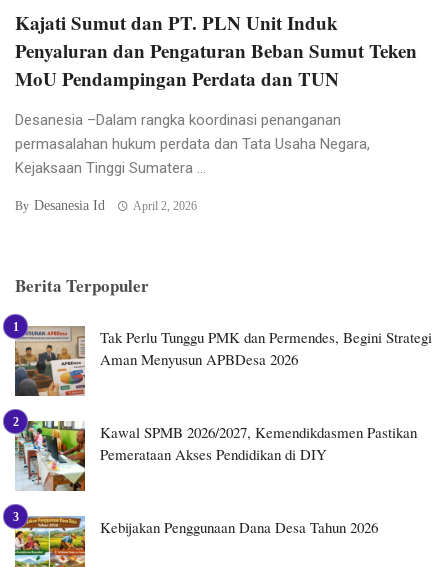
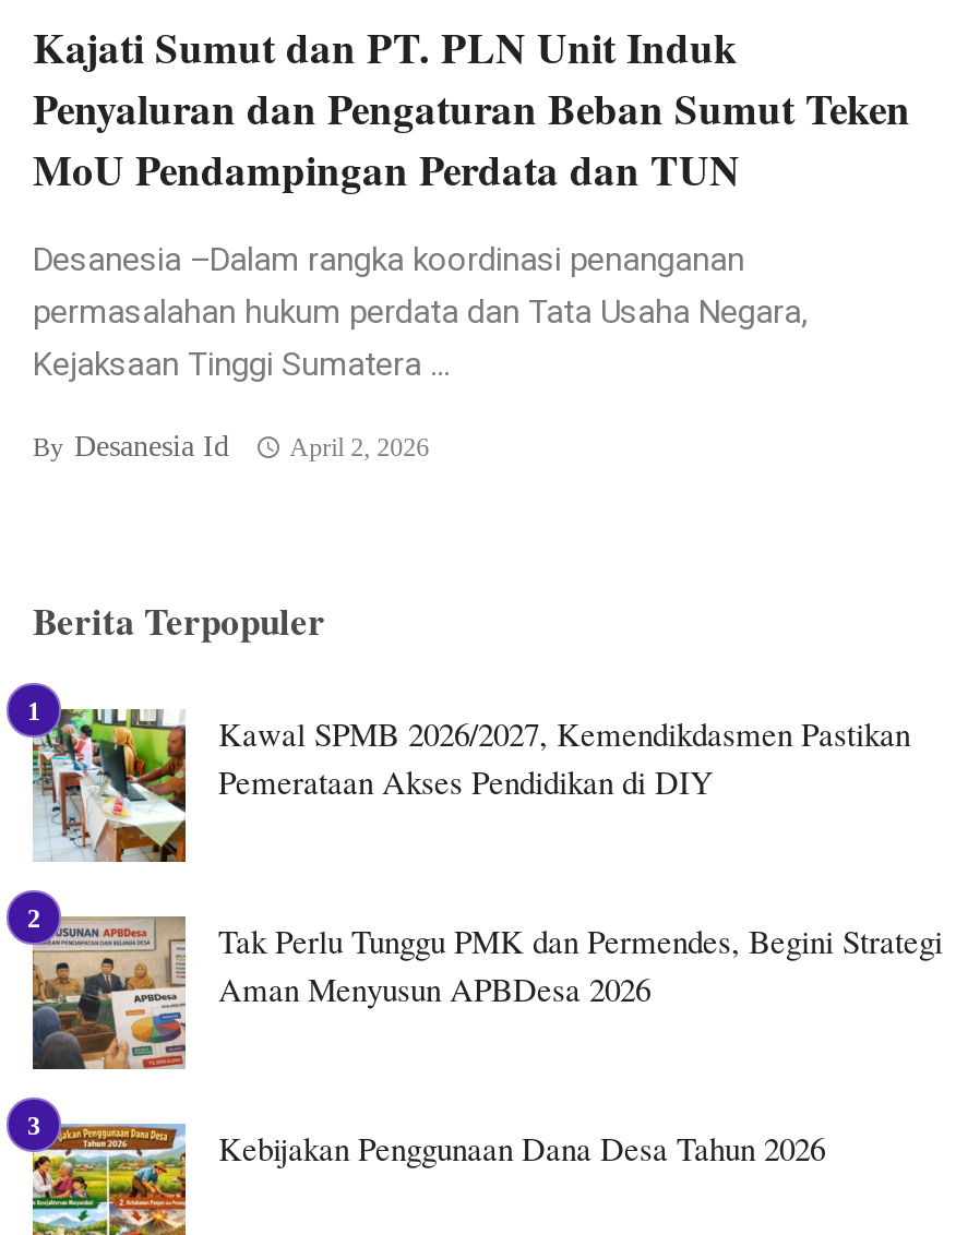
moved [0,315,432,398] -> [0,892,943,1074]: [image] | Tak Perlu Tunggu PMK dan Permendes, Begini Strategi | Aman Menyusun APBDesa 2026
moved [15,420,417,492] -> [31,707,910,864]: [image] | Kawal SPMB 2026/2027, Kemendikdasmen Pastikan | Pemerataan Akses Pendidikan di DIY

